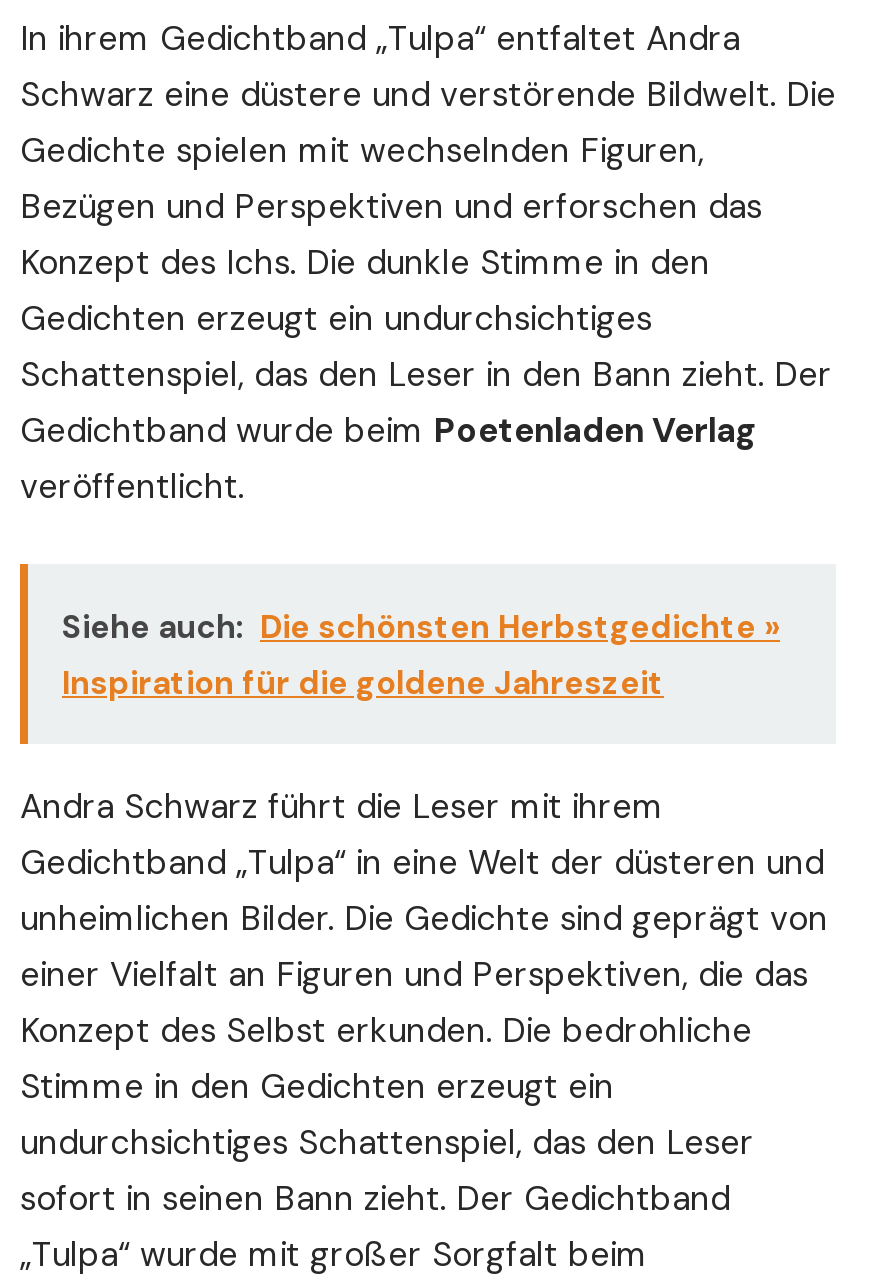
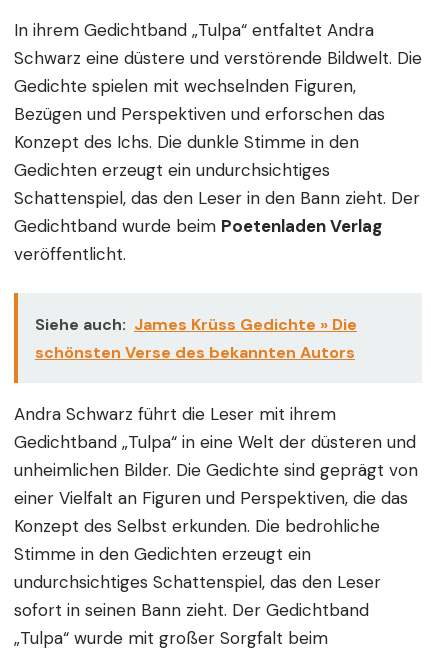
[62,606,780,704] Siehe auch: Die schönsten Herbstgedichte » | Inspiration für die goldene Jahreszeit -> [35,314,357,363] Siehe auch: James Krüss Gedichte » Die | schönsten Verse des bekannten Autors

